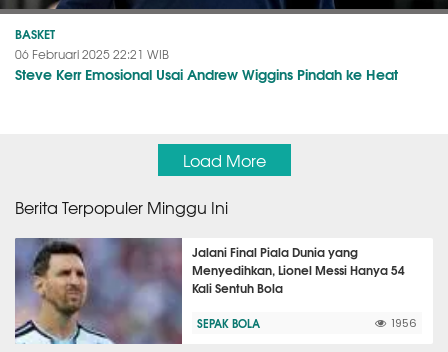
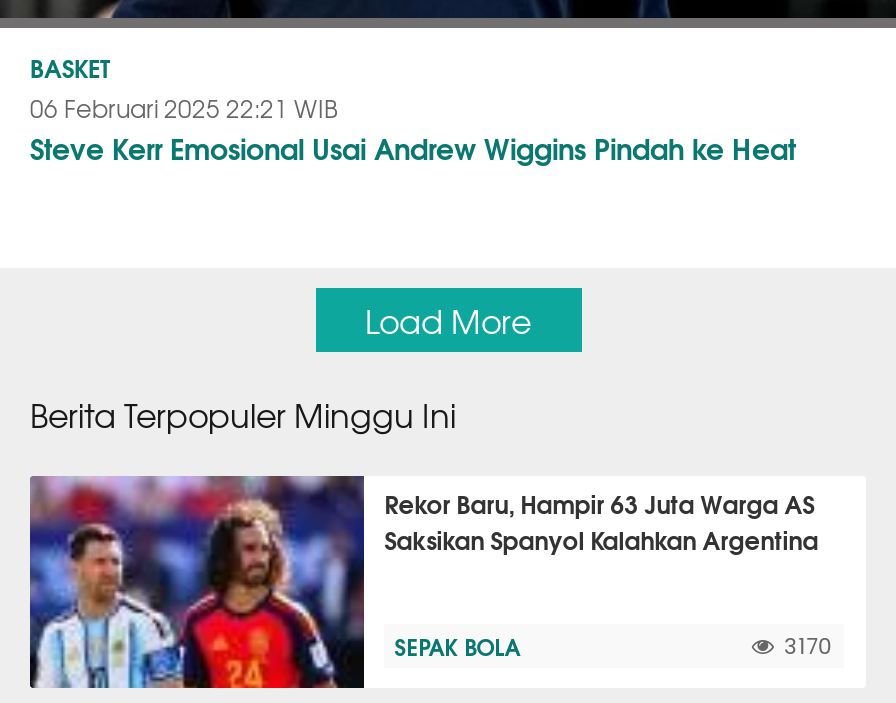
[15,238,405,345] [image] | Jalani Final Piala Dunia yang | Menyedihkan, Lionel Messi Hanya 54 | Kali Sentuh Bola -> [28,476,818,690] [image] | Rekor Baru, Hampir 63 Juta Warga AS | Saksikan Spanyol Kalahkan Argentina
[391,318,417,329] 1956 -> [784,637,834,659] 3170

